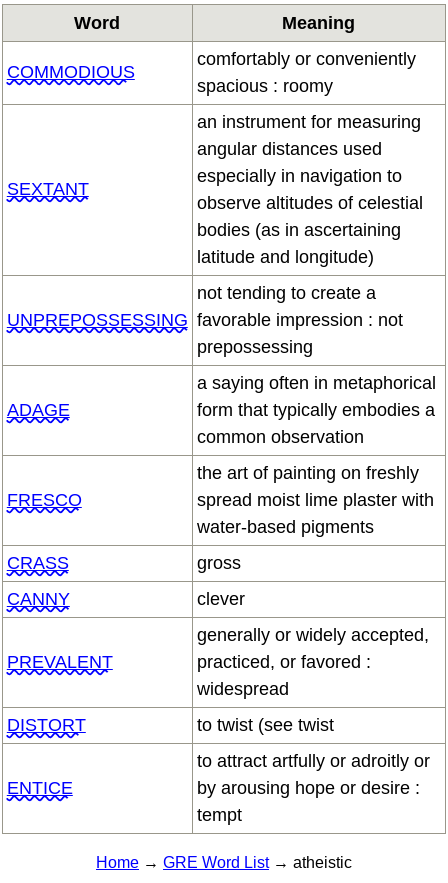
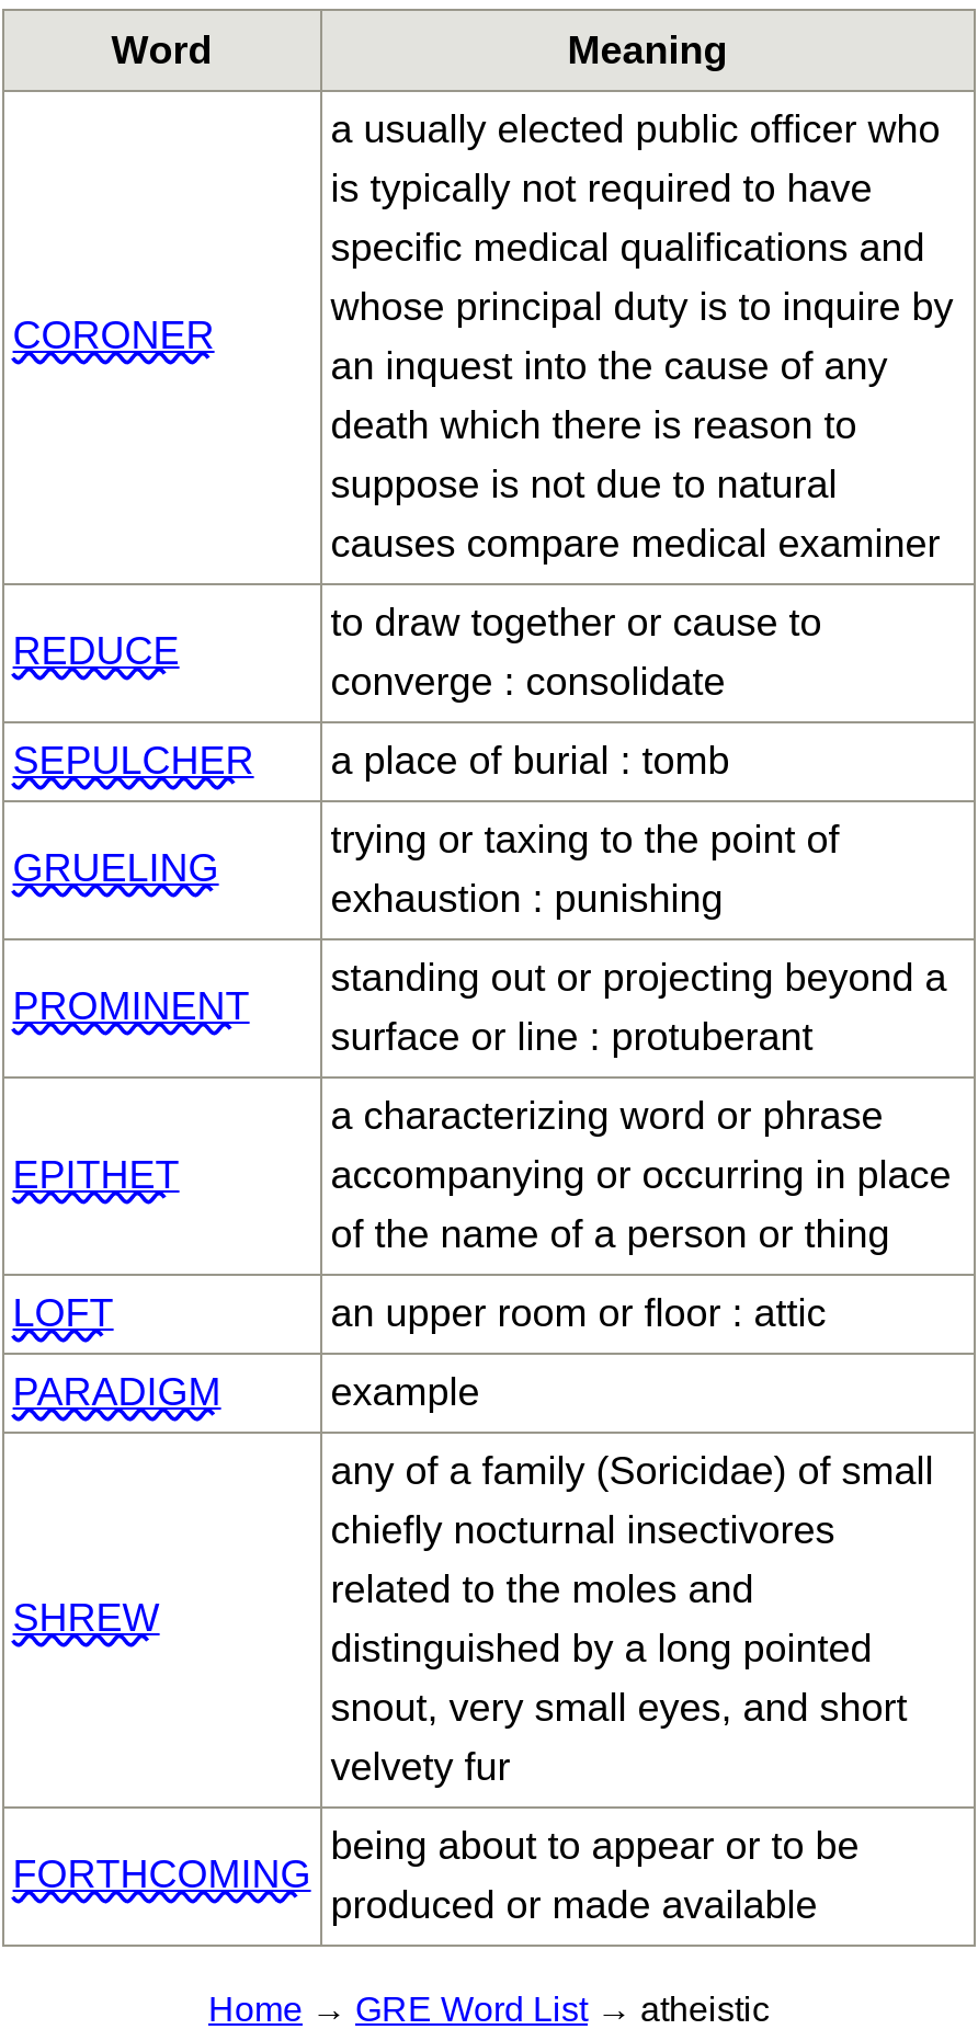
[197,49,416,96] comfortably or conveniently | spacious : roomy -> [331,107,953,565] a usually elected public officer who | is typically not required to have | specific medical qualifications and | whose principal duty is to inquire by | an inquest into the cause of any | death which there is reason to | suppose is not due to natural | causes compare medical examiner
[7,62,135,82] COMMODIOUS -> [13,313,214,356] CORONER
[197,112,423,267] an instrument for measuring | angular distances used | especially in navigation to | observe altitudes of celestial | bodies (as in ascertaining | latitude and longitude) -> [331,600,822,703] to draw together or cause to | converge : consolidate
[7,179,89,199] SEXTANT -> [13,628,179,672] REDUCE
[197,283,403,357] not tending to create a | favorable impression : not | prepossessing -> [13,845,219,889] GRUELING
[7,310,188,330] UNPREPOSSESSING -> [13,738,730,782] SEPULCHER | a place of burial : tomb
[197,373,436,447] a saying often in metaphorical | form that typically embodies a | common observation -> [13,983,250,1027] PROMINENT
[7,400,70,420] ADAGE -> [331,817,839,920] trying or taxing to the point of | exhaustion : punishing
[197,463,434,537] the art of painting on freshly | spread moist lime plaster with | water-based pigments -> [13,1152,179,1196] EPITHET
[7,490,82,510] FRESCO -> [331,955,947,1058] standing out or projecting beyond a | surface or line : protuberant
[7,553,241,573] CRASS | gross -> [331,1093,951,1255] a characterizing word or phrase | accompanying or occurring in place | of the name of a person or thing
[7,589,245,609] CANNY | clever -> [13,1290,826,1334] LOFT | an upper room or floor : attic
[197,625,429,699] generally or widely accepted, | practiced, or favored : | widespread -> [13,1595,160,1639] SHREW
[7,652,113,672] PREVALENT -> [13,1369,480,1413] PARADIGM | example
[7,715,334,735] DISTORT | to twist (see twist -> [331,1448,934,1788] any of a family (Soricidae) of small | chiefly nocturnal insectivores | related to the moles and | distinguished by a long pointed | snout, very small eyes, and short | velvety fur
[197,751,430,825] to attract artfully or adroitly or | by arousing hope or desire : | tempt -> [331,1823,859,1926] being about to appear or to be | produced or made available
[7,778,73,798] ENTICE -> [13,1852,311,1895] FORTHCOMING

